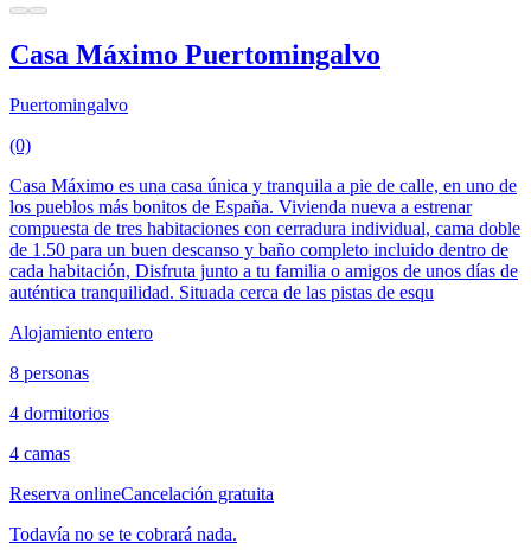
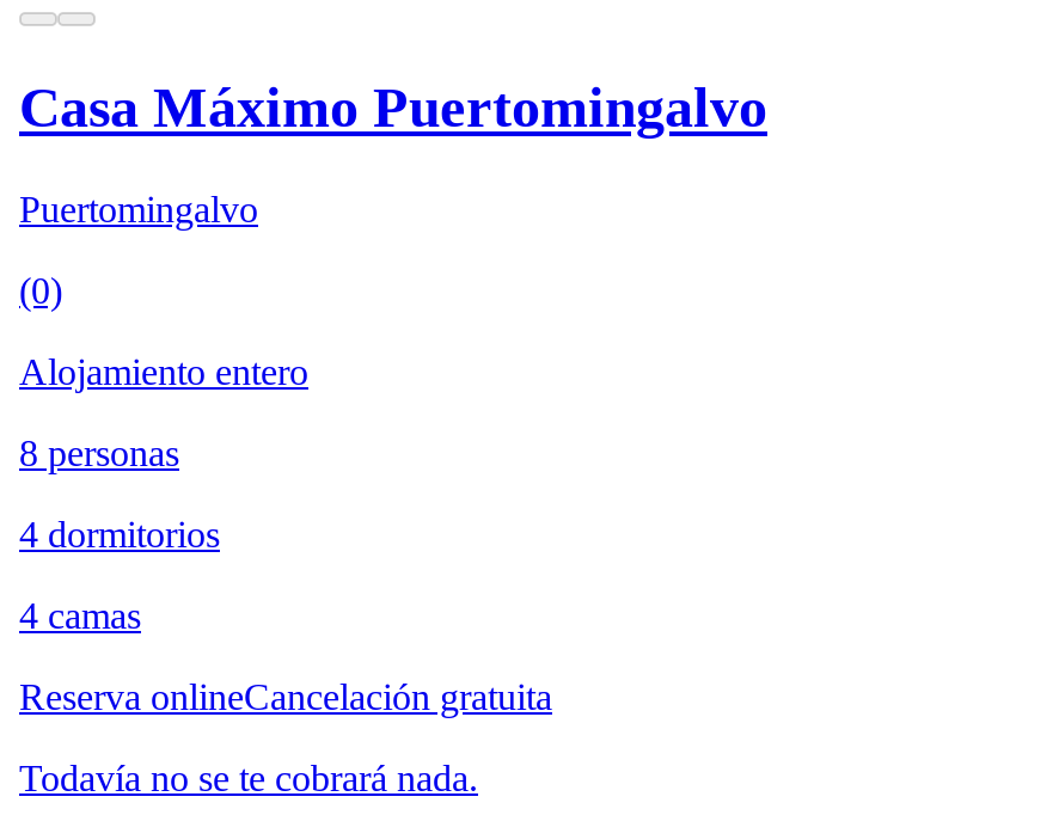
[9,175,520,302] Casa Máximo es una casa única y tranquila a pie de calle, en uno de | los pueblos más bonitos de España. Vivienda nueva a estrenar | compuesta de tres habitaciones con cerradura individual, cama doble | de 1.50 para un buen descanso y baño completo incluido dentro de | cada habitación, Disfruta junto a tu familia o amigos de unos días de | auténtica tranquilidad. Situada cerca de las pistas de esqu -> none

